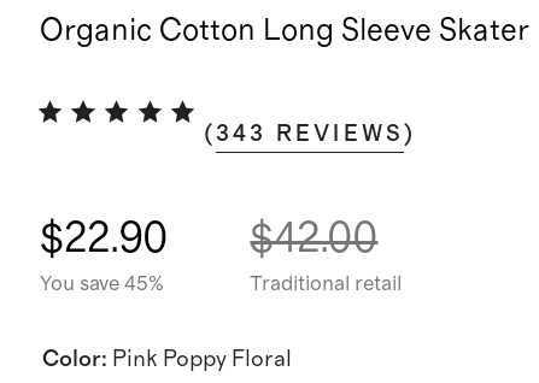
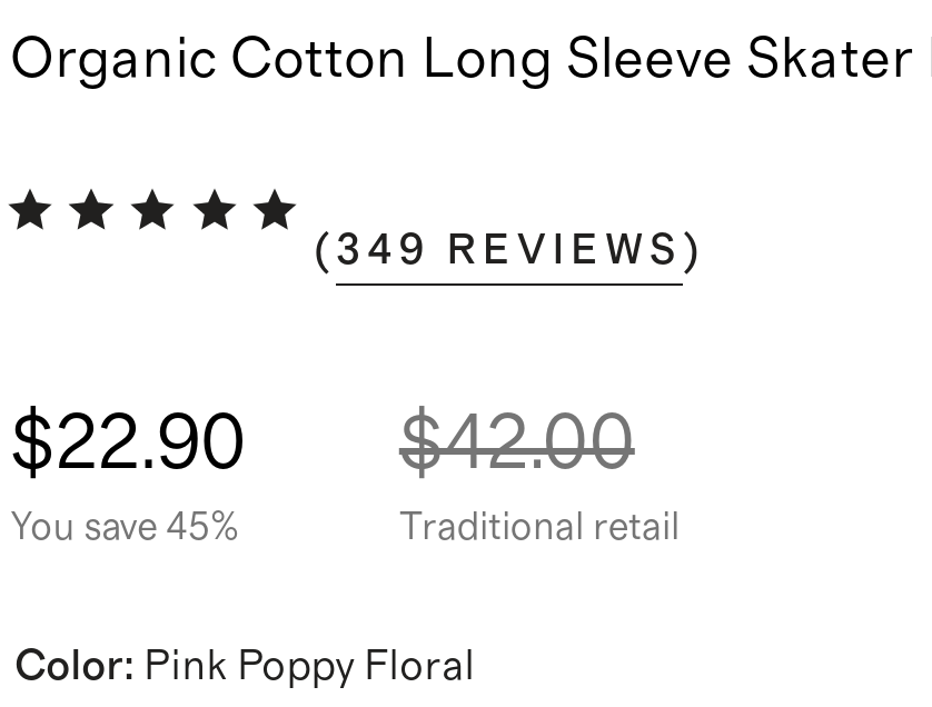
[204,123,416,146] (343 REVIEWS) -> [313,231,706,273] (349 REVIEWS)

